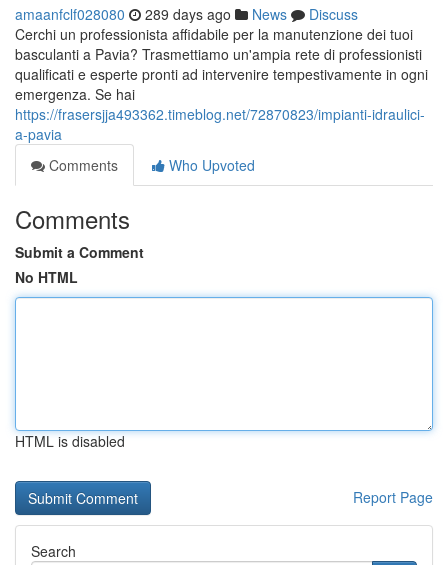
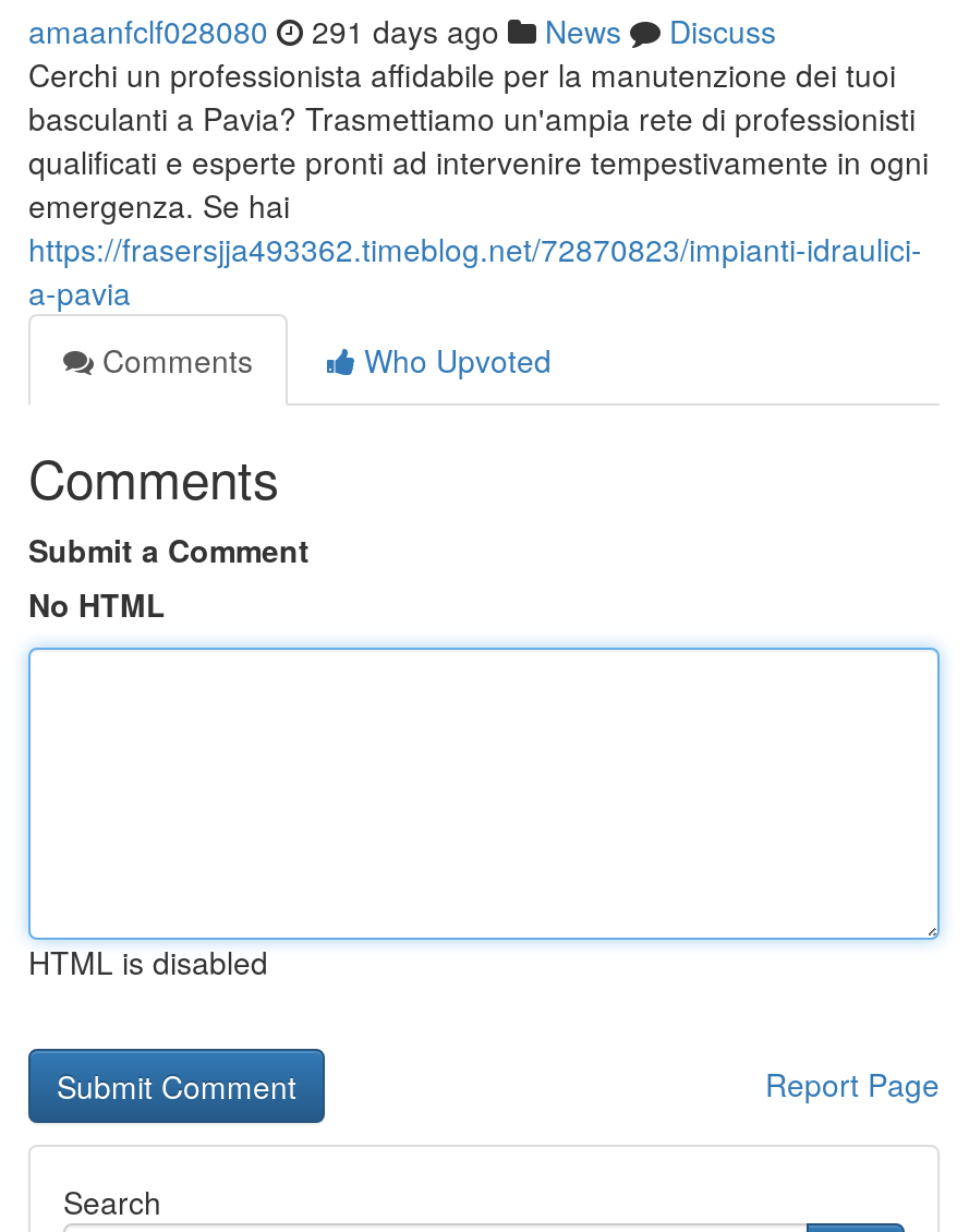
[15,4,358,24] amaanfclf028080 289 days ago News Discuss -> [28,9,776,52] amaanfclf028080 291 days ago News Discuss

